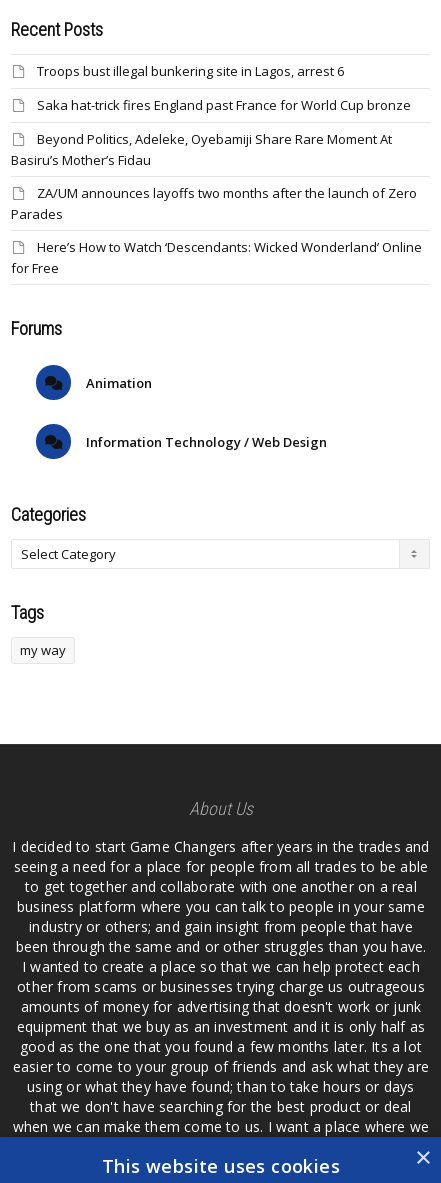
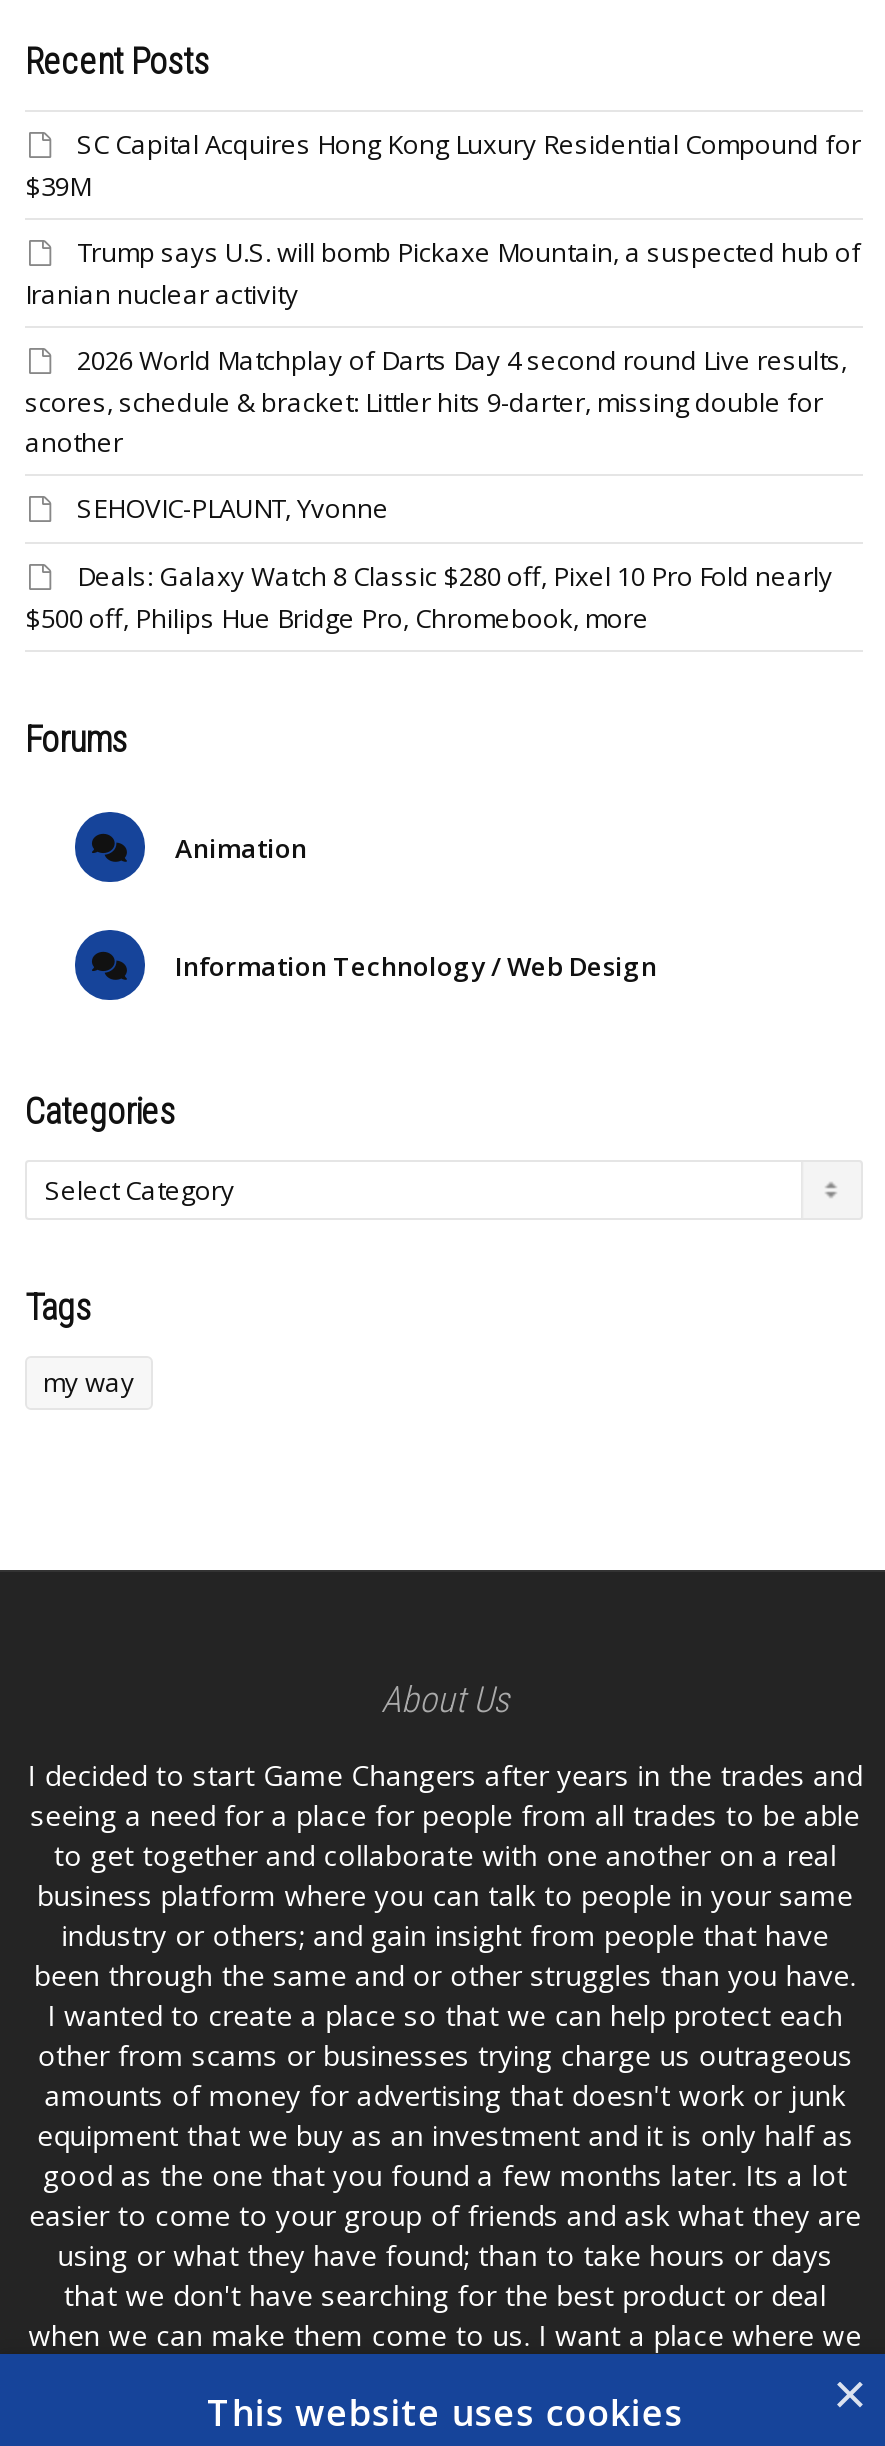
[37,62,344,80] Troops bust illegal bunkering site in Lagos, arrest 6 -> [25,126,861,204] SC Capital Acquires Hong Kong Luxury Residential Compound for | $39M
[37,96,411,114] Saka hat-trick fires England past France for World Cup bronze -> [25,234,861,312] Trump says U.S. will bomb Pickaxe Mountain, a suspected hub of | Iranian nuclear activity
[11,130,392,169] Beyond Politics, Adeleke, Oyebamiji Share Rare Moment At | Basiru’s Mother’s Fidau -> [25,342,847,460] 2026 World Matchplay of Darts Day 4 second round Live results, | scores, schedule & bracket: Littler hits 9-darter, missing double for | another
[11,184,417,223] ZA/UM announces layoffs two months after the launch of Zero | Parades -> [77,490,389,526] SEHOVIC-PLAUNT, Yvonne
[11,238,422,277] Here’s How to Watch ‘Descendants: Wicked Wonderland’ Online | for Free -> [25,558,833,636] Deals: Galaxy Watch 8 Classic $280 off, Pixel 10 Pro Fold nearly | $500 off, Philips Hue Bridge Pro, Chromebook, more

